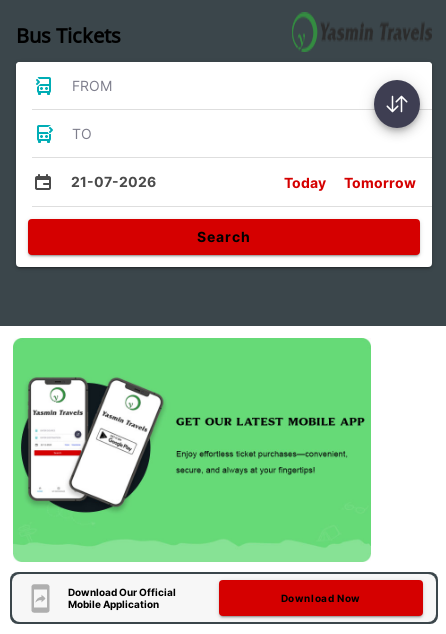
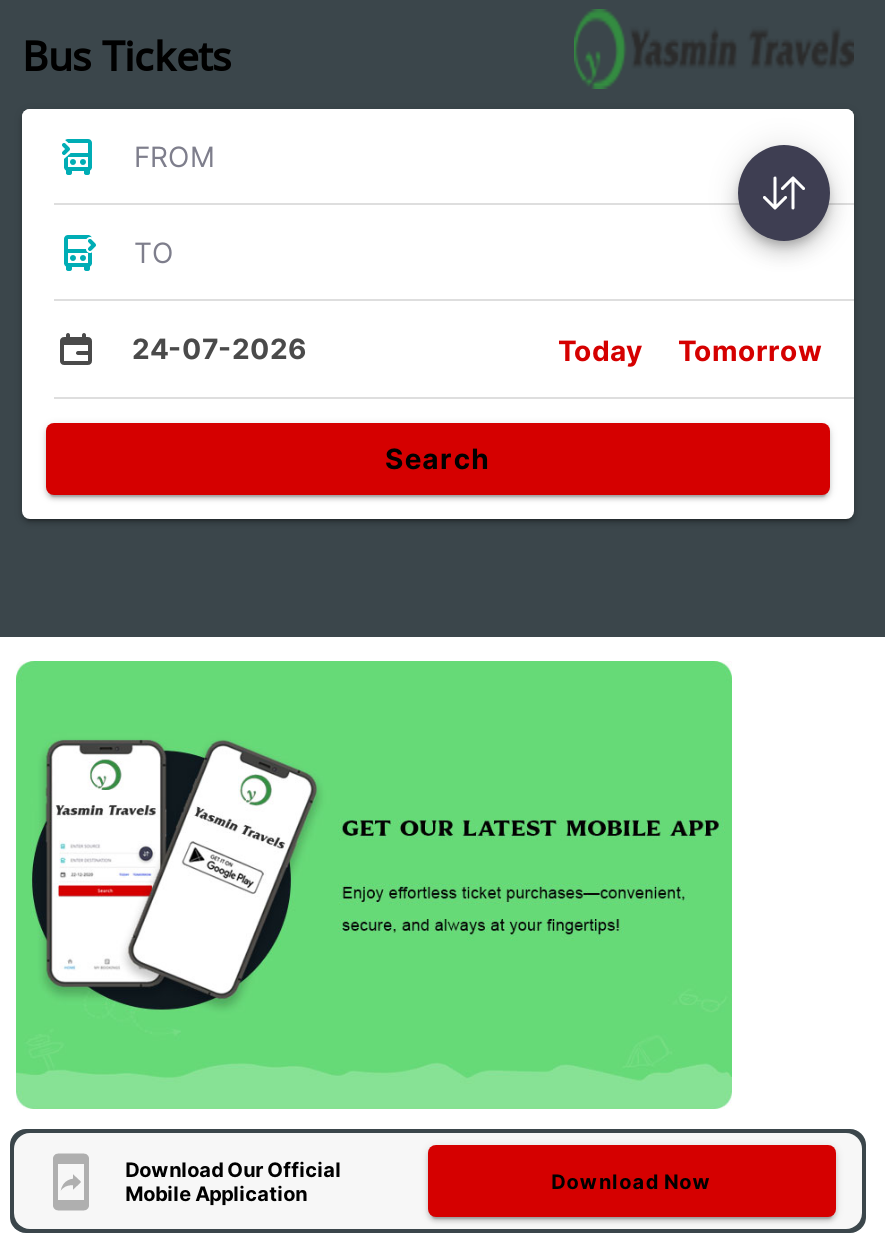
[71,173,156,190] 21-07-2026 -> [132,331,306,365] 24-07-2026

